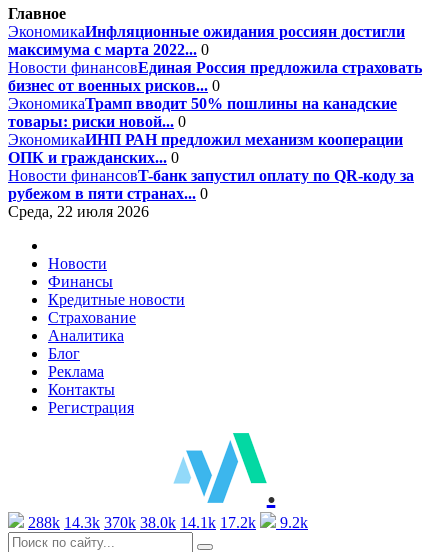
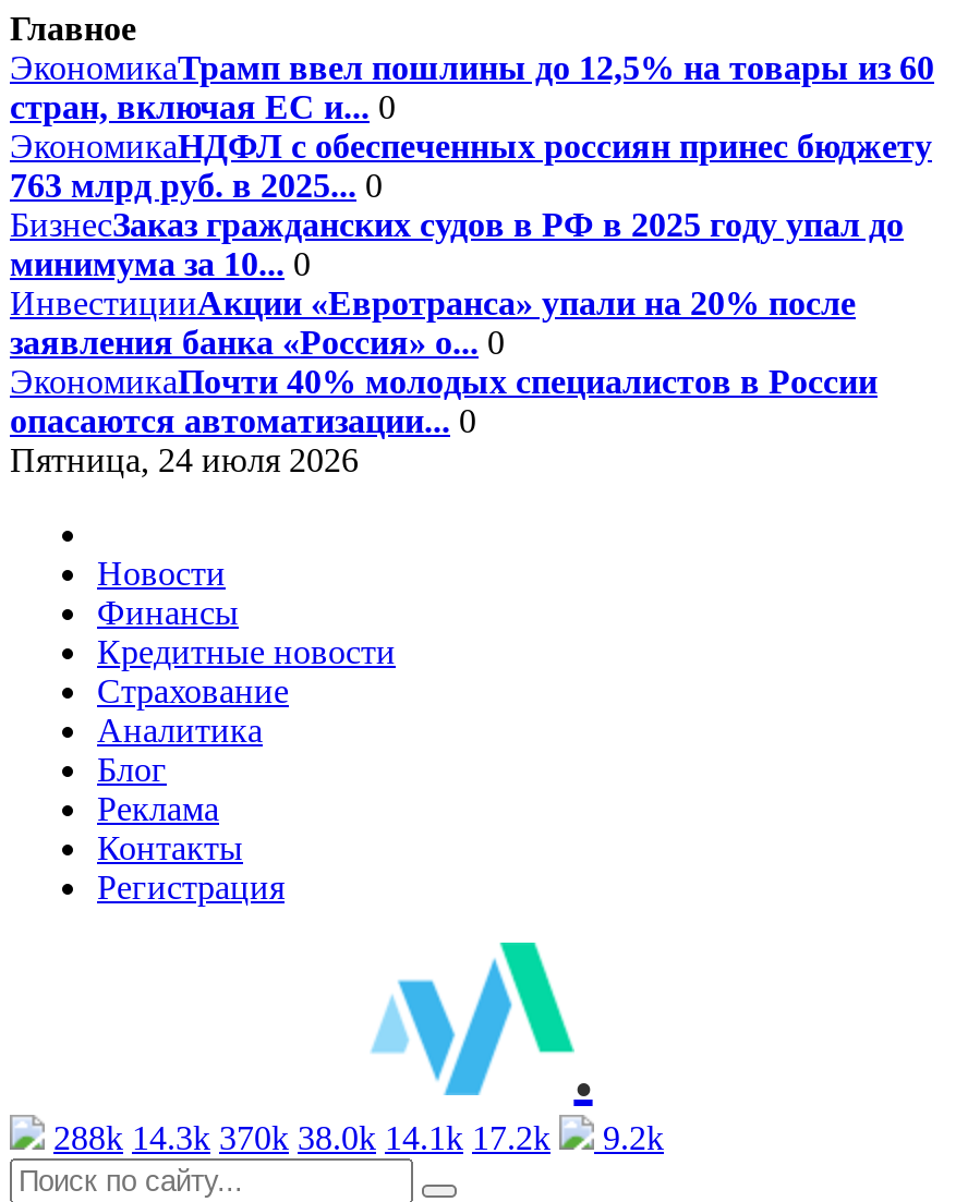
[8,23,422,220] ЭкономикаИнфляционные ожидания россиян достигли | максимума с марта 2022... 0 | Новости финансовЕдиная Россия предложила страховать | бизнес от военных рисков... 0 | ЭкономикаТрамп вводит 50% пошлины на канадские | товары: риски новой... 0 | ЭкономикаИНП РАН предложил механизм кооперации | ОПК и гражданских... 0 | Новости финансовT-банк запустил оплату по QR-коду за | рубежом в пяти странах... 0 | Среда, 22 июля 2026 -> [10,49,934,478] ЭкономикаТрамп ввел пошлины до 12,5% на товары из 60 | стран, включая ЕС и... 0 | ЭкономикаНДФЛ с обеспеченных россиян принес бюджету | 763 млрд руб. в 2025... 0 | БизнесЗаказ гражданских судов в РФ в 2025 году упал до | минимума за 10... 0 | ИнвестицииАкции «Евротранса» упали на 20% после | заявления банка «Россия» о... 0 | ЭкономикаПочти 40% молодых специалистов в России | опасаются автоматизации... 0 | Пятница, 24 июля 2026

